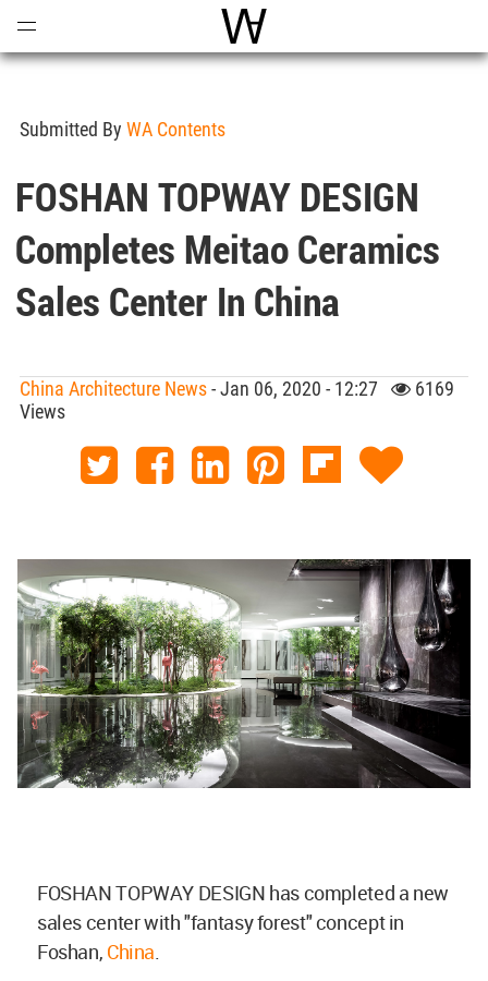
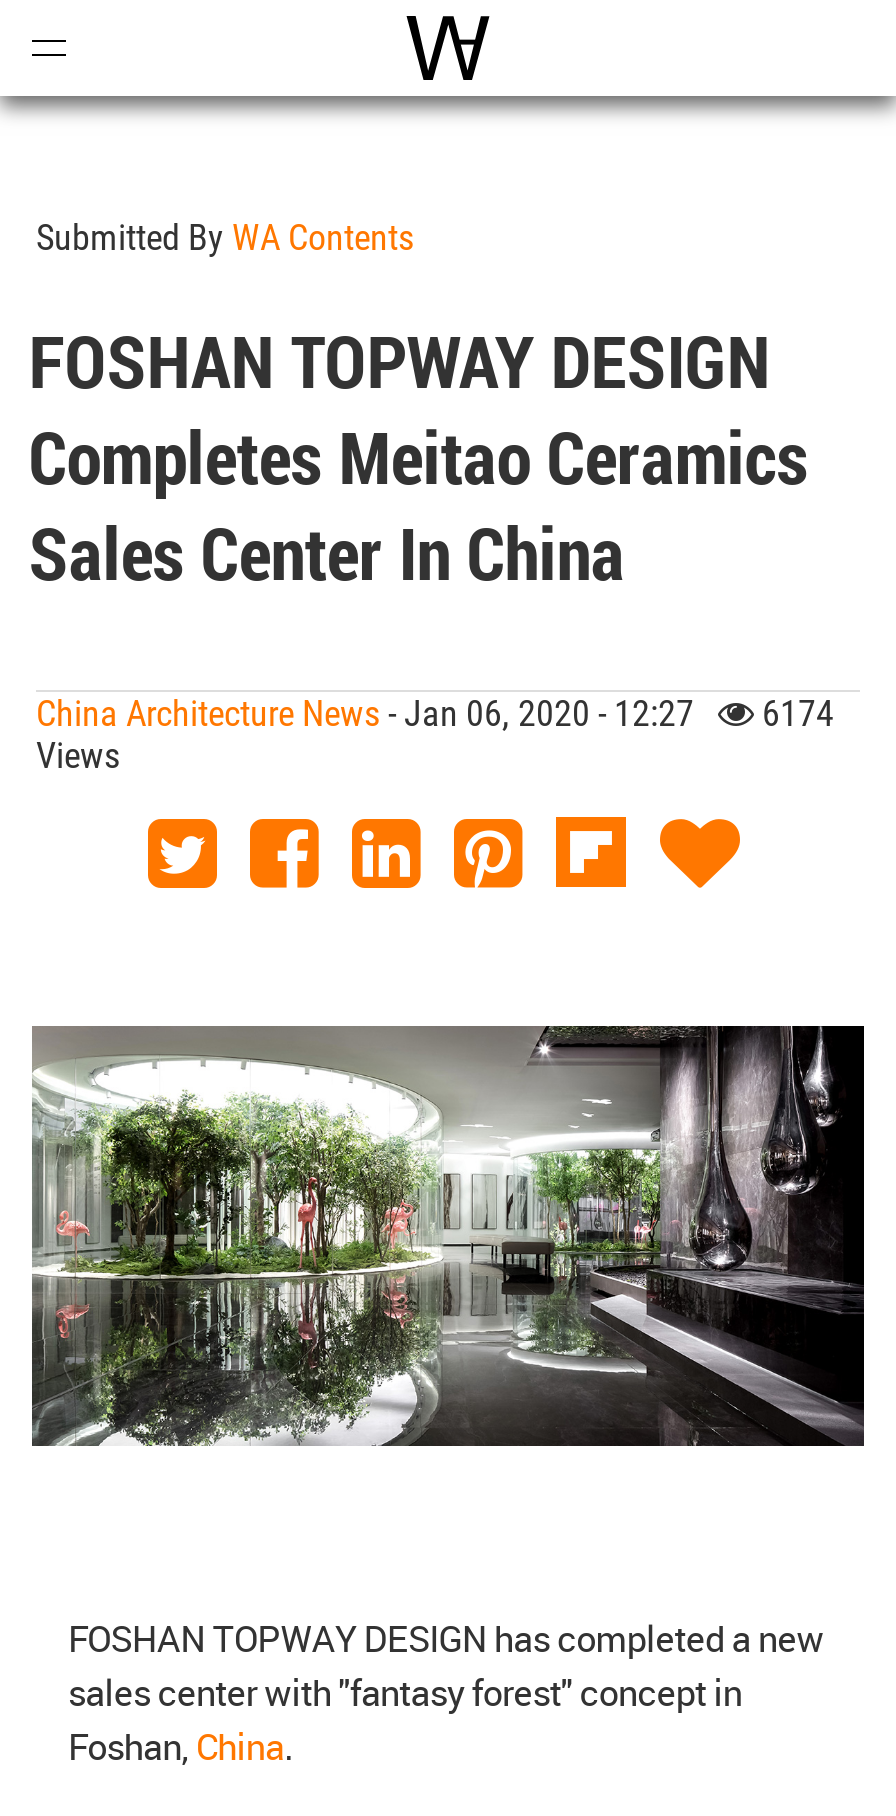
[20,377,454,400] China Architecture News - Jan 06, 2020 - 12:27 6169 -> [36,692,834,734] China Architecture News - Jan 06, 2020 - 12:27 6174

